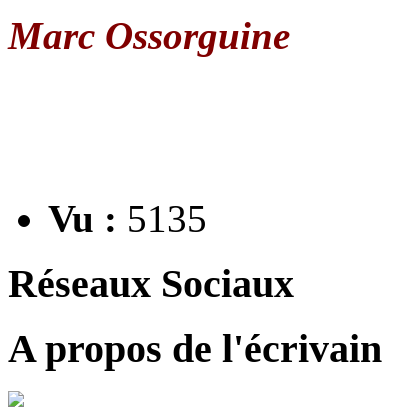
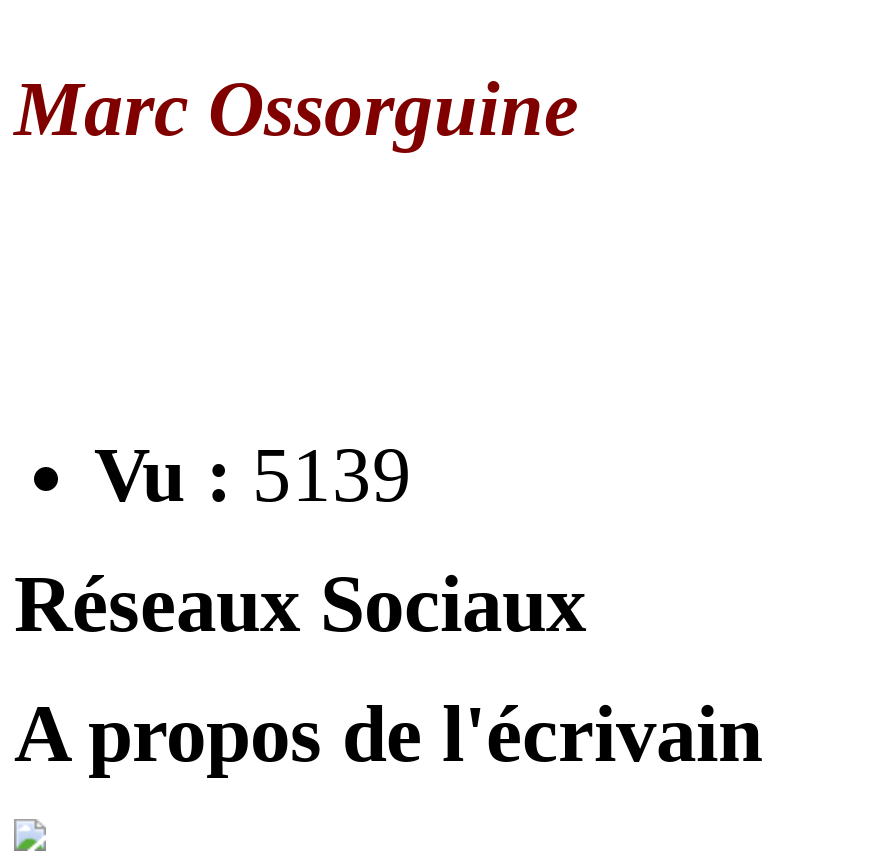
[48,197,207,240] Vu : 5135 -> [94,431,412,517] Vu : 5139

